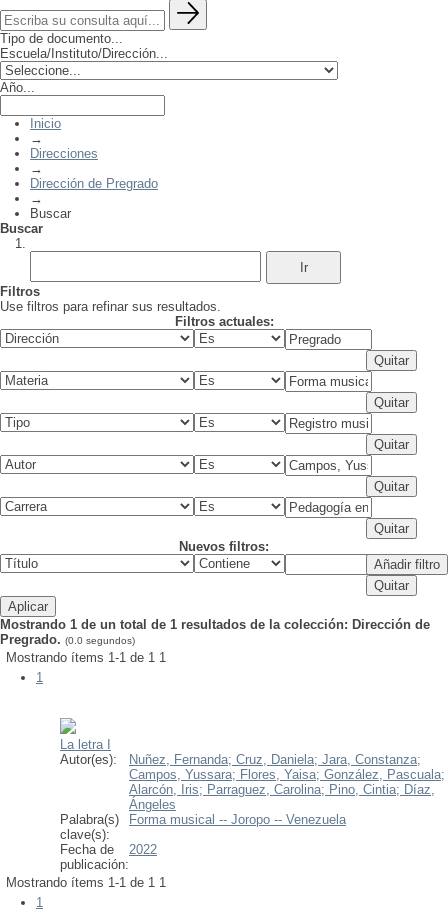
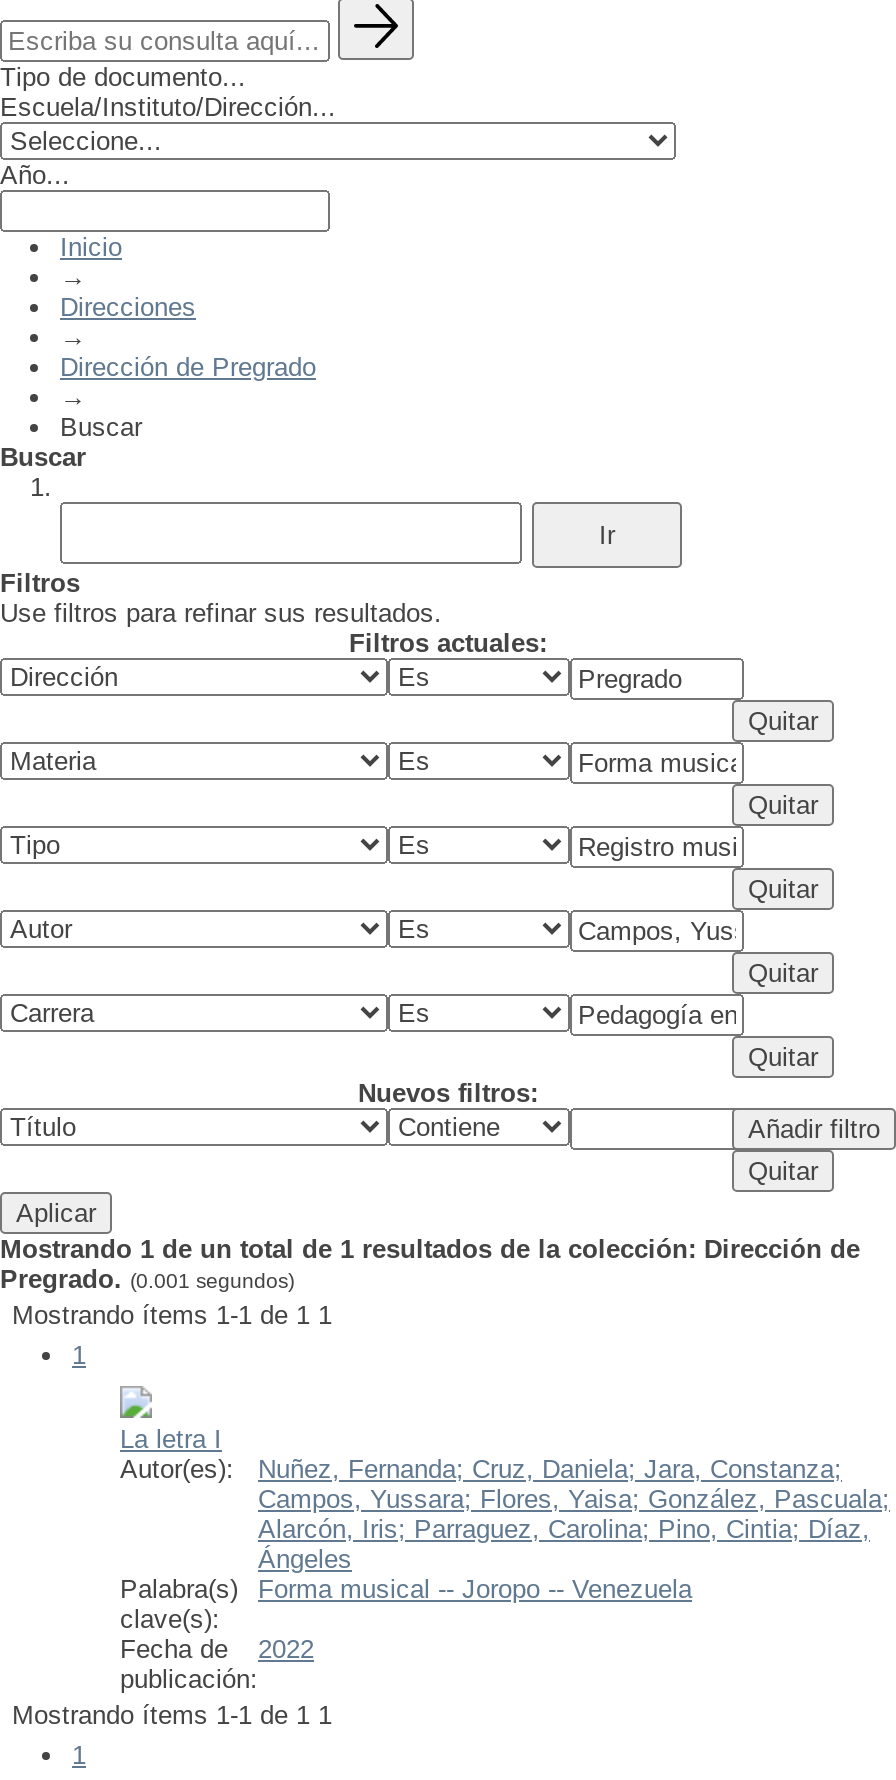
[0,632,135,647] Pregrado. (0.0 segundos) -> [0,1264,294,1294] Pregrado. (0.001 segundos)

